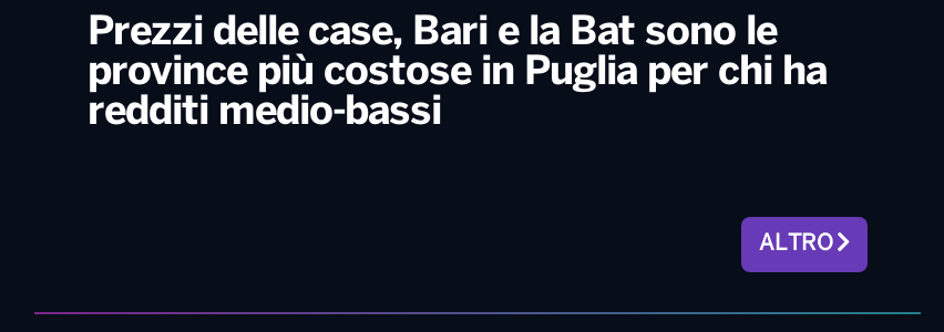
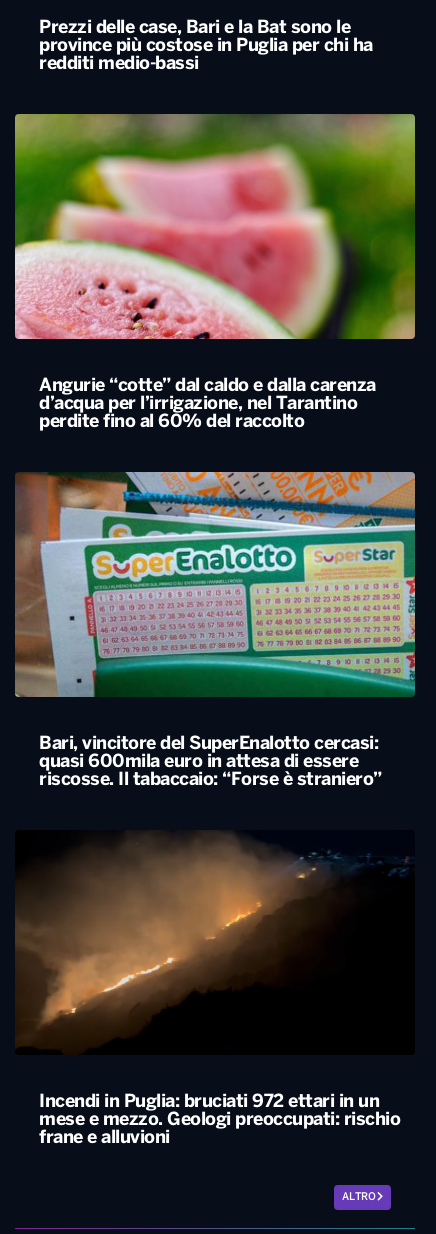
none -> [14,113,416,431] [image] | Angurie “cotte” dal caldo e dalla carenza | d’acqua per l’irrigazione, nel Tarantino | perdite fino al 60% del raccolto
none -> [14,471,416,789] [image] | Bari, vincitore del SuperEnalotto cercasi: | quasi 600mila euro in attesa di essere | riscosse. Il tabaccaio: “Forse è straniero”
none -> [15,831,340,1046] [image]
none -> [39,1094,400,1147] Incendi in Puglia: bruciati 972 ettari in un | mese e mezzo. Geologi preoccupati: rischio | frane e alluvioni

